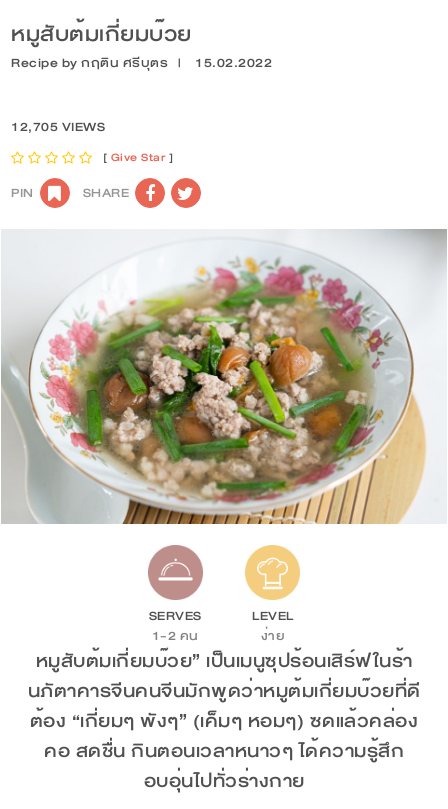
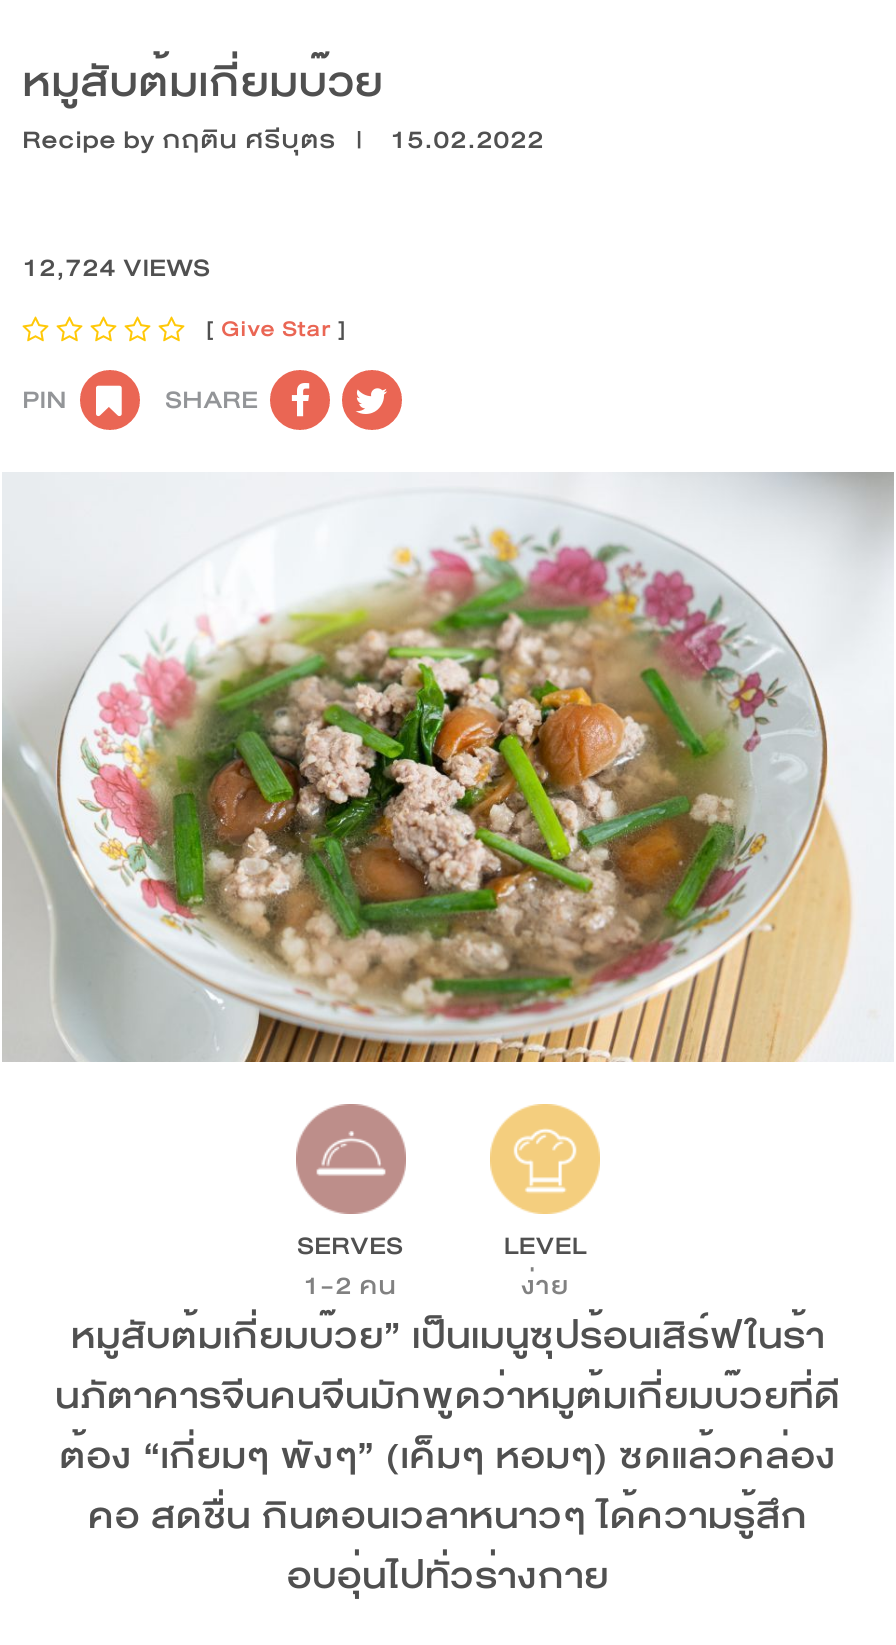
[11,116,105,138] 12,705 VIEWS -> [22,246,210,290] 12,724 VIEWS

